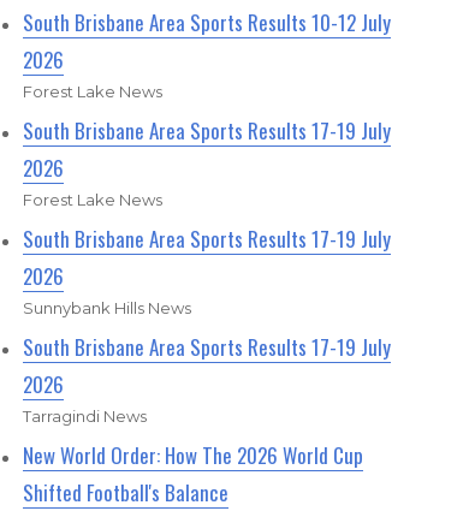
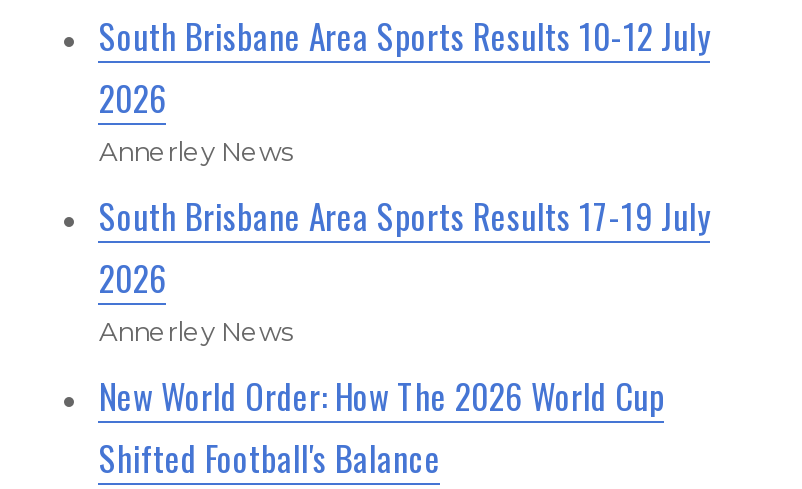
[23,82,163,101] Forest Lake News -> [99,135,293,167] Annerley News
[23,190,391,426] Forest Lake News | South Brisbane Area Sports Results 17-19 July | 2026 | Sunnybank Hills News | South Brisbane Area Sports Results 17-19 July | 2026 | Tarragindi News -> [99,315,293,347] Annerley News

